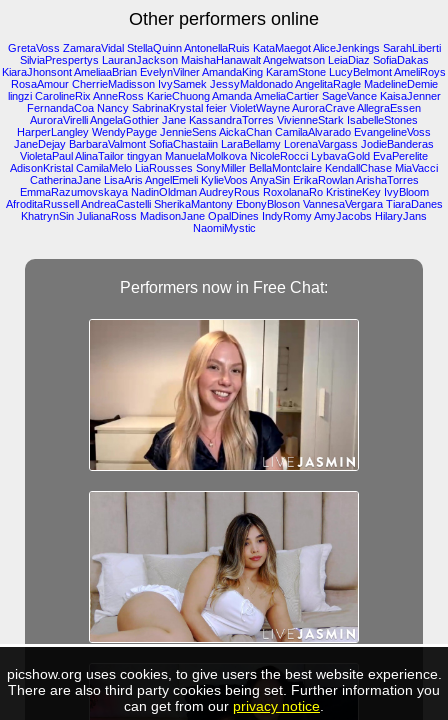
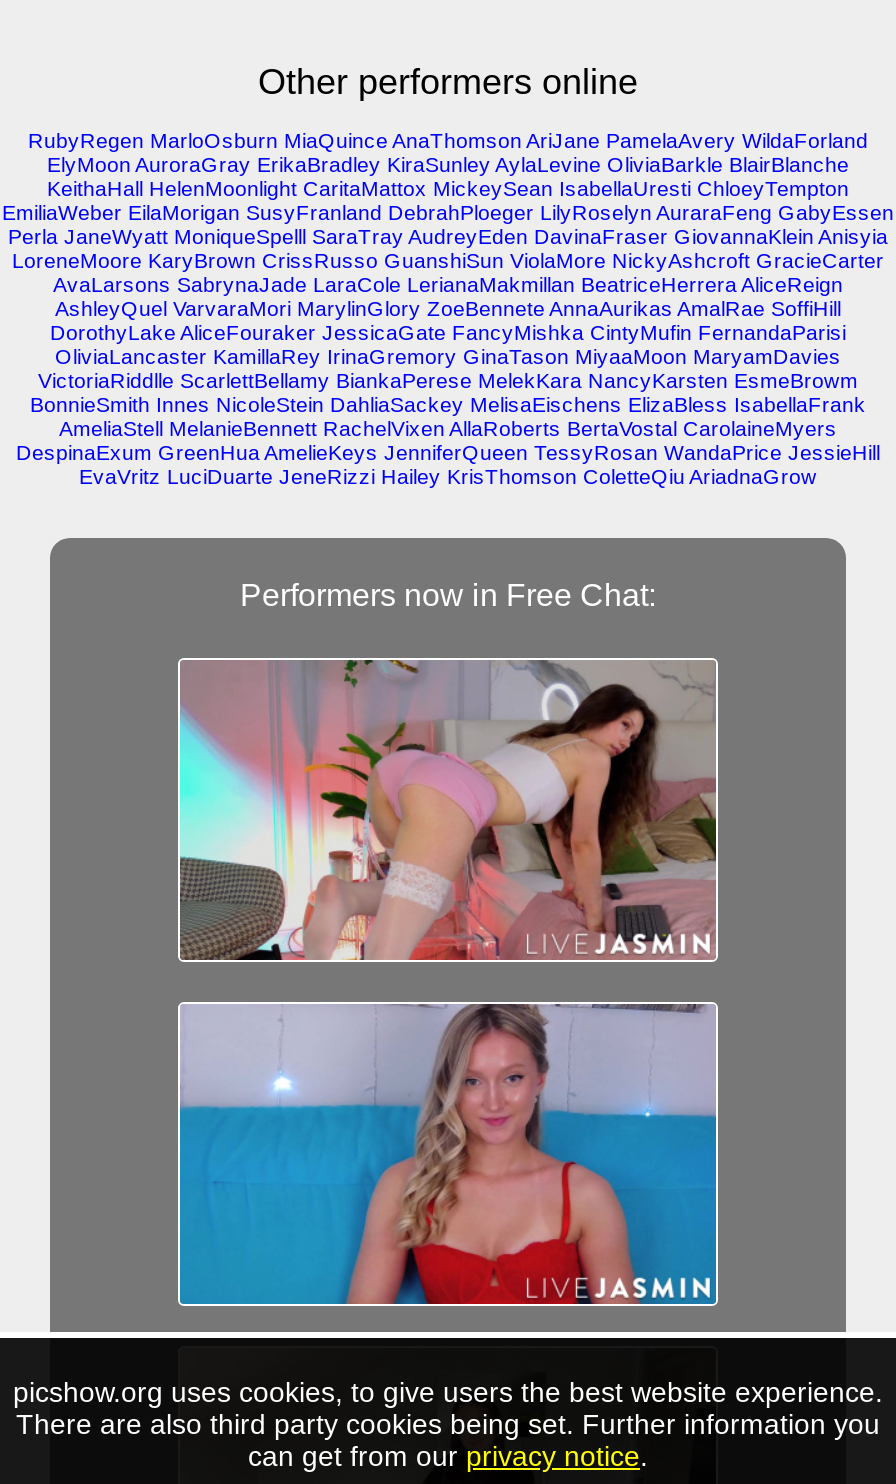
[2,42,446,234] GretaVoss ZamaraVidal StellaQuinn AntonellaRuis KataMaegot AliceJenkings SarahLiberti | SilviaPrespertys LauranJackson MaishaHanawalt Angelwatson LeiaDiaz SofiaDakas | KiaraJhonsont AmeliaaBrian EvelynVilner AmandaKing KaramStone LucyBelmont AmeliRoys | RosaAmour CherrieMadisson IvySamek JessyMaldonado AngelitaRagle MadelineDemie | lingzi CarolineRix AnneRoss KarieChuong Amanda AmeliaCartier SageVance KaisaJenner | FernandaCoa Nancy SabrinaKrystal feier VioletWayne AuroraCrave AllegraEssen | AuroraVirelli AngelaGothier Jane KassandraTorres VivienneStark IsabelleStones | HarperLangley WendyPayge JennieSens AickaChan CamilaAlvarado EvangelineVoss | JaneDejay BarbaraValmont SofiaChastaiin LaraBellamy LorenaVargass JodieBanderas | VioletaPaul AlinaTailor tingyan ManuelaMolkova NicoleRocci LybavaGold EvaPerelite | AdisonKristal CamilaMelo LiaRousses SonyMiller BellaMontclaire KendallChase MiaVacci | CatherinaJane LisaAris AngelEmeli KylieVoos AnyaSin ErikaRowlan ArishaTorres | EmmaRazumovskaya NadinOldman AudreyRous RoxolanaRo KristineKey IvyBloom | AfroditaRussell AndreaCastelli SherikaMantony EbonyBloson VannesaVergara TiaraDanes | KhatrynSin JulianaRoss MadisonJane OpalDines IndyRomy AmyJacobs HilaryJans | NaomiMystic -> [2,128,894,488] RubyRegen MarloOsburn MiaQuince AnaThomson AriJane PamelaAvery WildaForland | ElyMoon AuroraGray ErikaBradley KiraSunley AylaLevine OliviaBarkle BlairBlanche | KeithaHall HelenMoonlight CaritaMattox MickeySean IsabellaUresti ChloeyTempton | EmiliaWeber EilaMorigan SusyFranland DebrahPloeger LilyRoselyn AuraraFeng GabyEssen | Perla JaneWyatt MoniqueSpelll SaraTray AudreyEden DavinaFraser GiovannaKlein Anisyia | LoreneMoore KaryBrown CrissRusso GuanshiSun ViolaMore NickyAshcroft GracieCarter | AvaLarsons SabrynaJade LaraCole LerianaMakmillan BeatriceHerrera AliceReign | AshleyQuel VarvaraMori MarylinGlory ZoeBennete AnnaAurikas AmalRae SoffiHill | DorothyLake AliceFouraker JessicaGate FancyMishka CintyMufin FernandaParisi | OliviaLancaster KamillaRey IrinaGremory GinaTason MiyaaMoon MaryamDavies | VictoriaRiddlle ScarlettBellamy BiankaPerese MelekKara NancyKarsten EsmeBrowm | BonnieSmith Innes NicoleStein DahliaSackey MelisaEischens ElizaBless IsabellaFrank | AmeliaStell MelanieBennett RachelVixen AllaRoberts BertaVostal CarolaineMyers | DespinaExum GreenHua AmelieKeys JenniferQueen TessyRosan WandaPrice JessieHill | EvaVritz LuciDuarte JeneRizzi Hailey KrisThomson ColetteQiu AriadnaGrow
[89,319,359,471] [image] -> [178,660,716,962] [image]
[89,491,359,643] [image] -> [178,1004,718,1332] [image]

